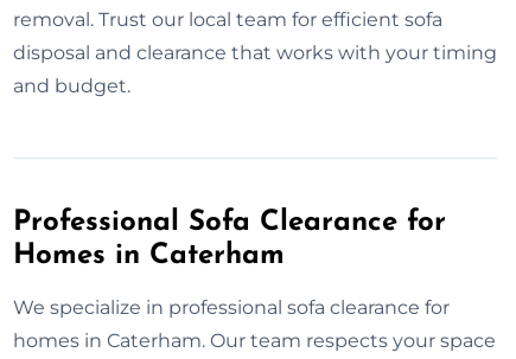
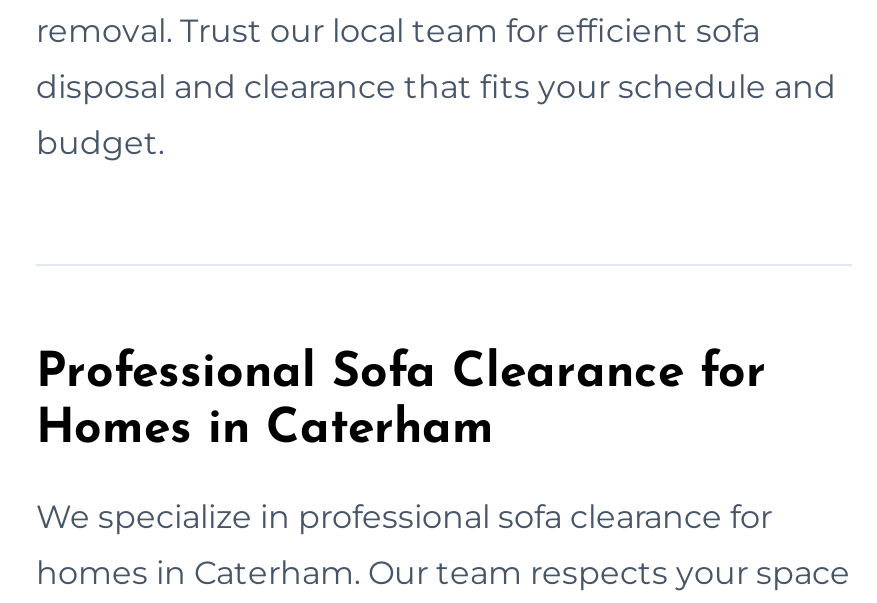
[13,41,497,64] disposal and clearance that works with your timing -> [36,67,836,105] disposal and clearance that fits your schedule and
[13,74,130,97] and budget. -> [36,123,164,161] budget.

